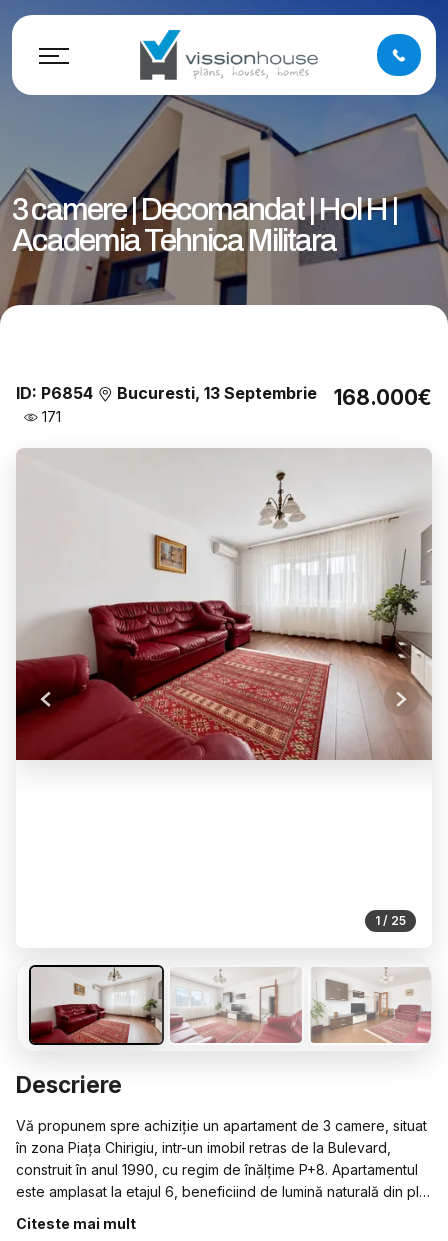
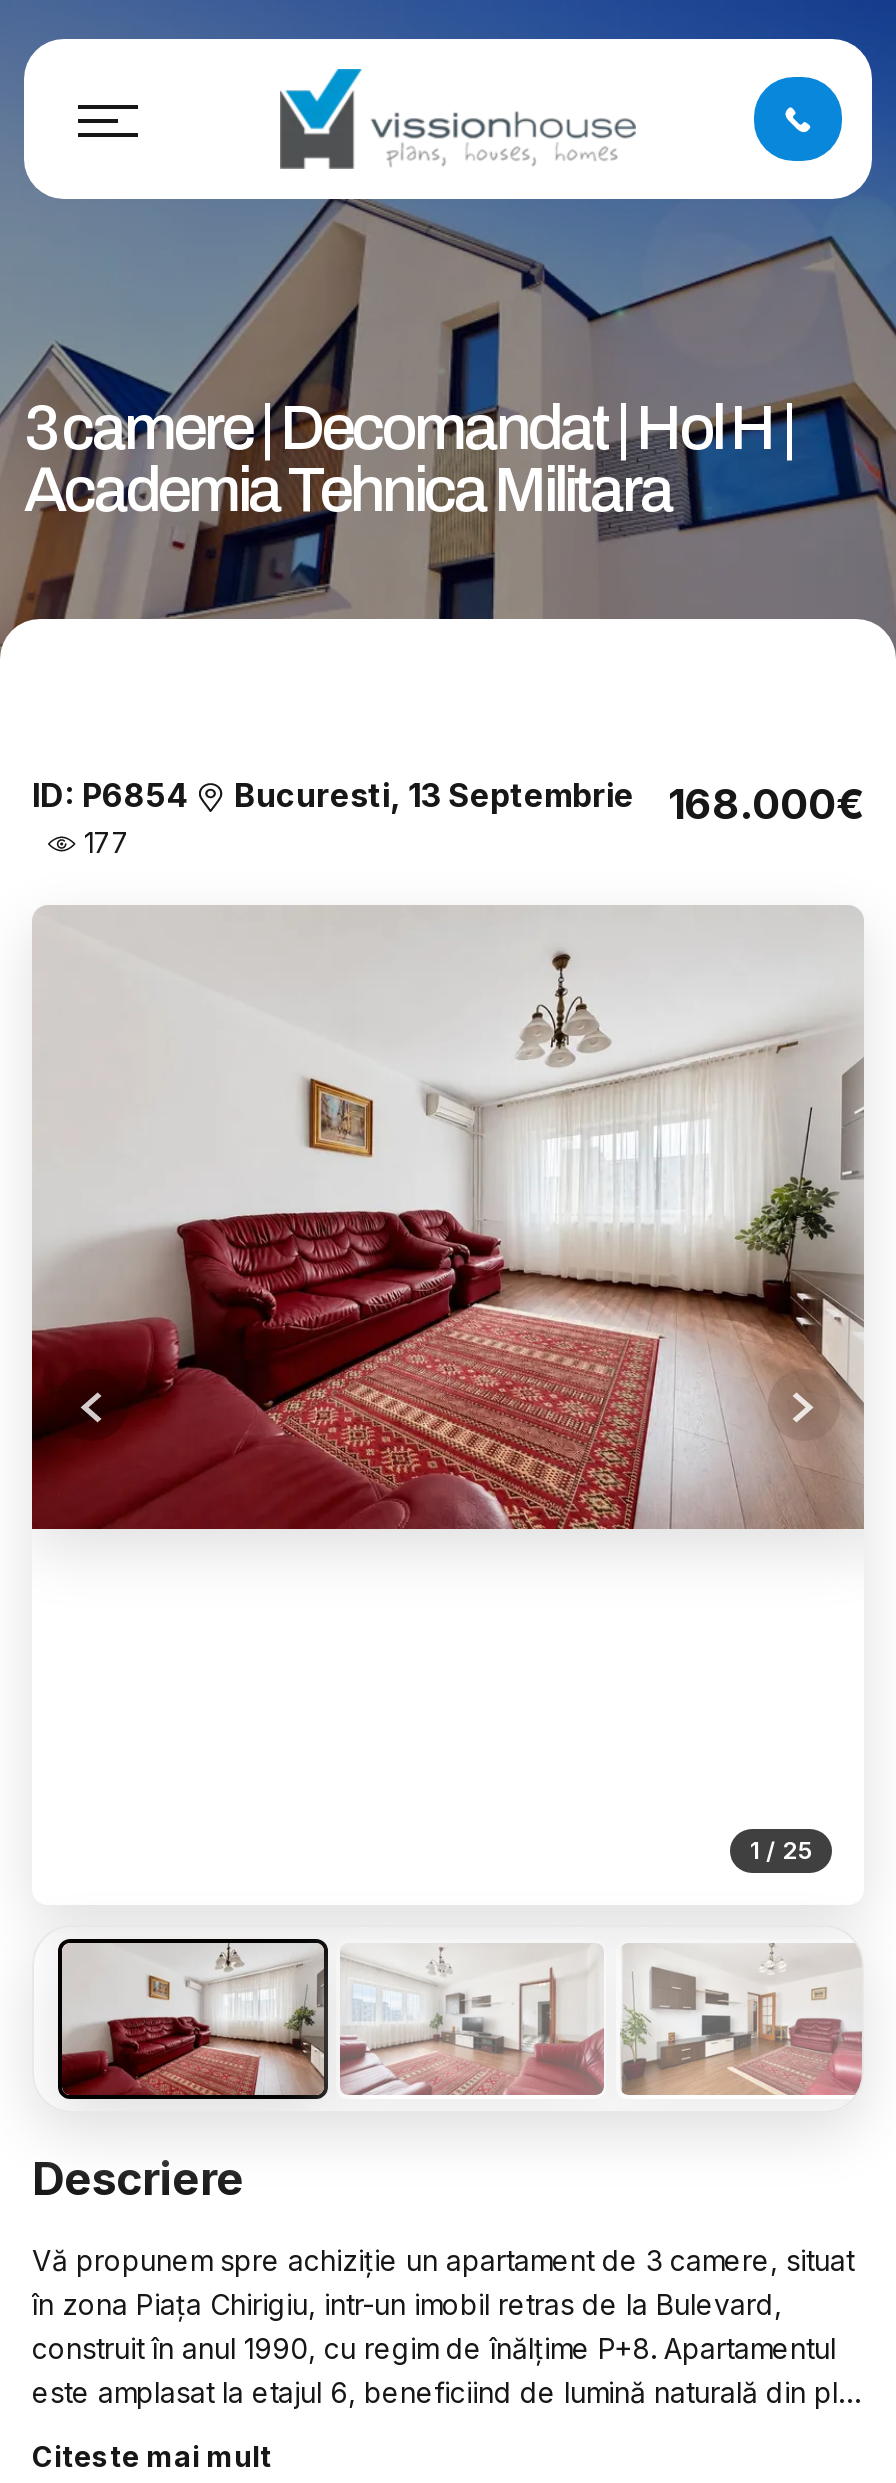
[38,408,61,425] 171 -> [76,825,130,859] 177

